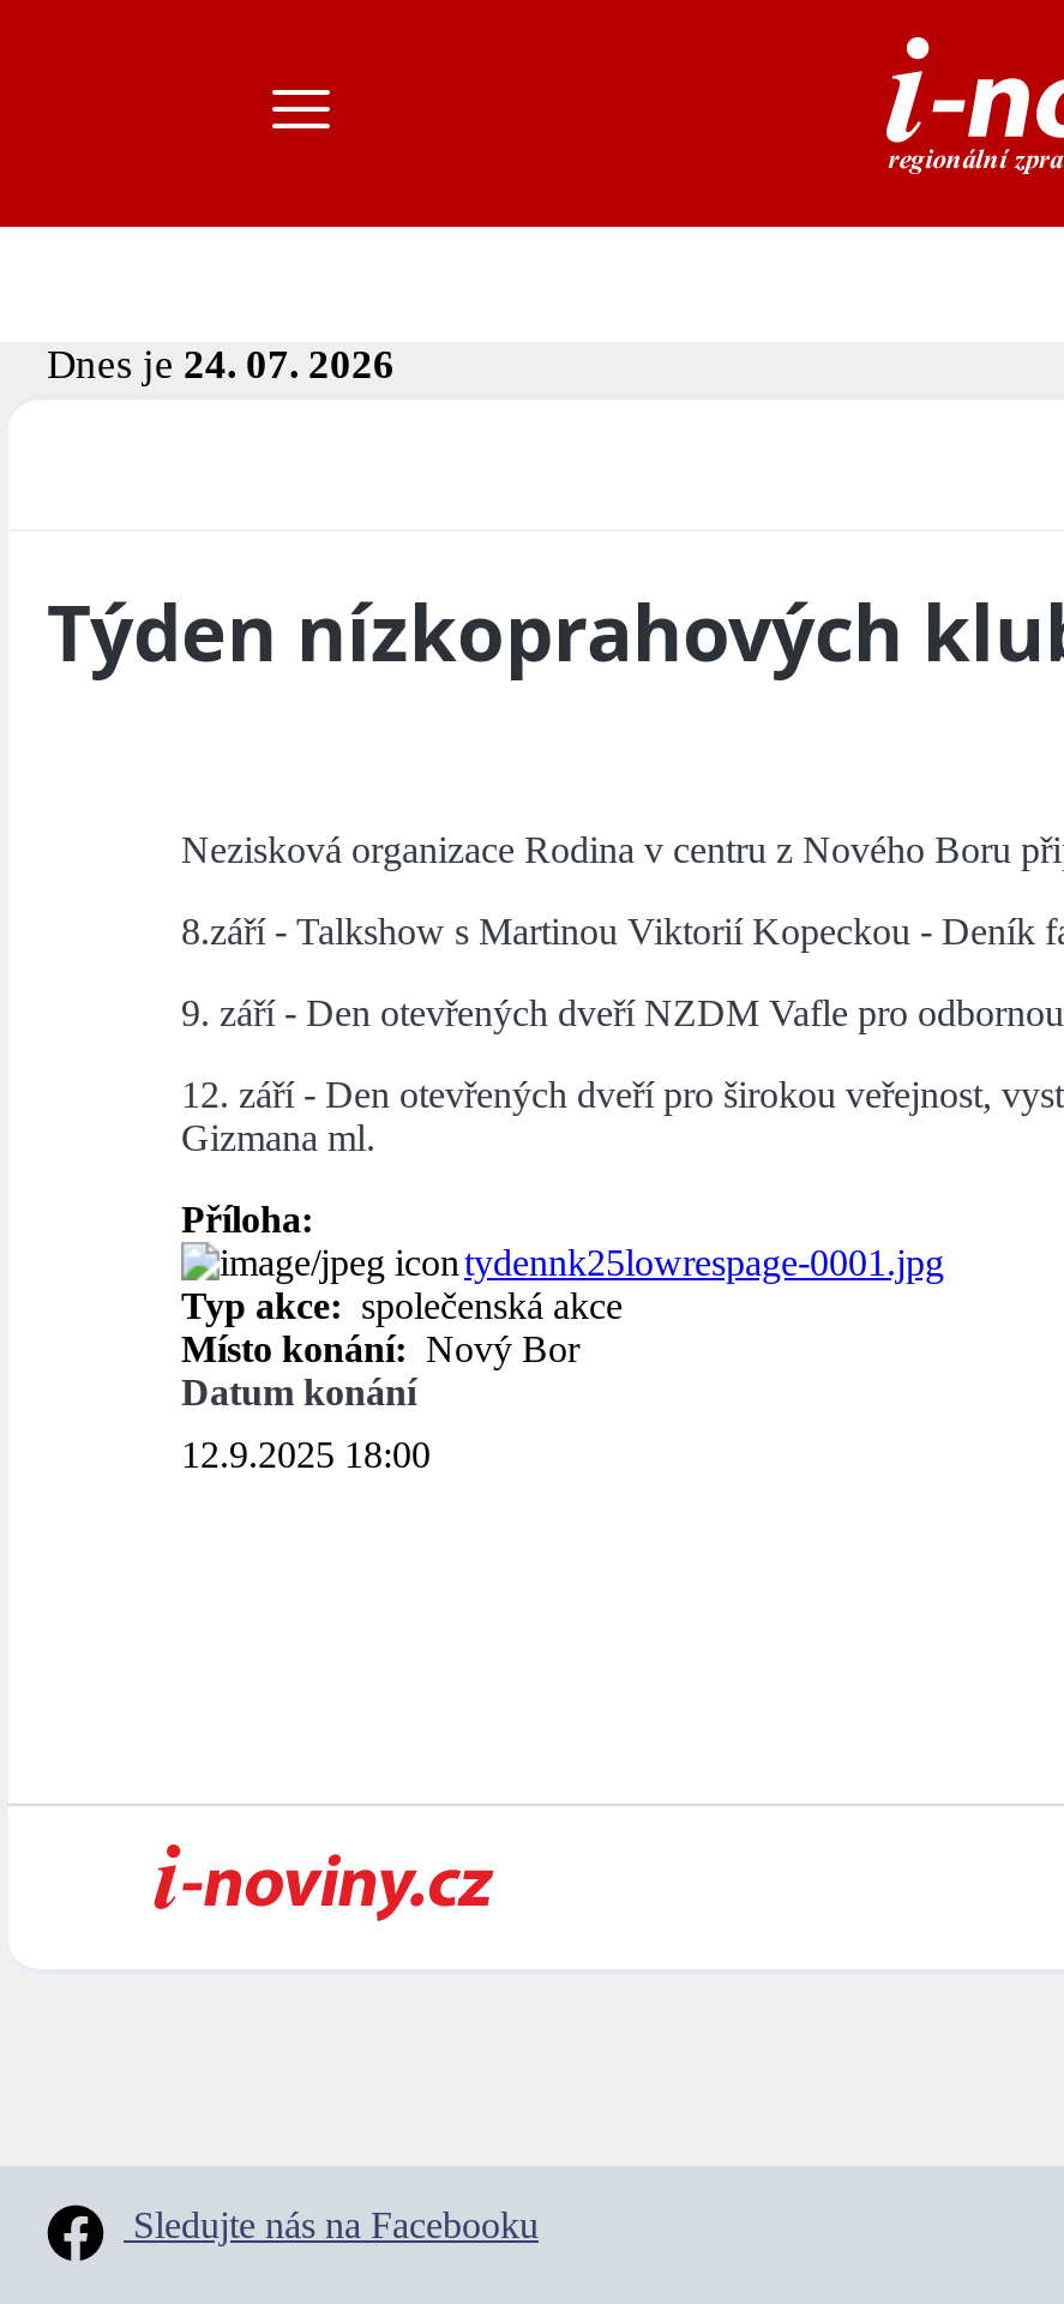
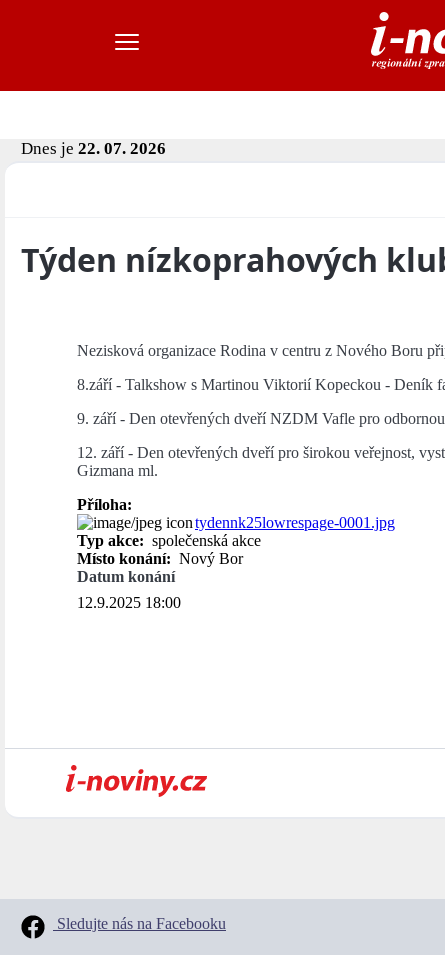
[47,343,395,389] Dnes je 24. 07. 2026 -> [21,139,166,158] Dnes je 22. 07. 2026

